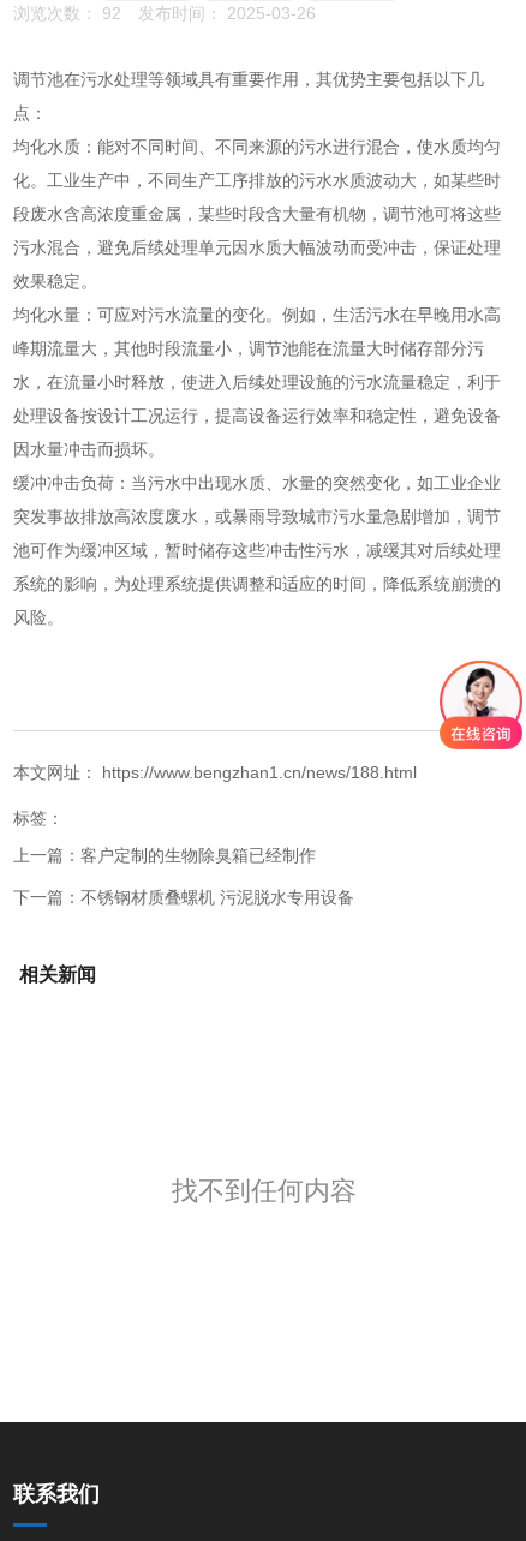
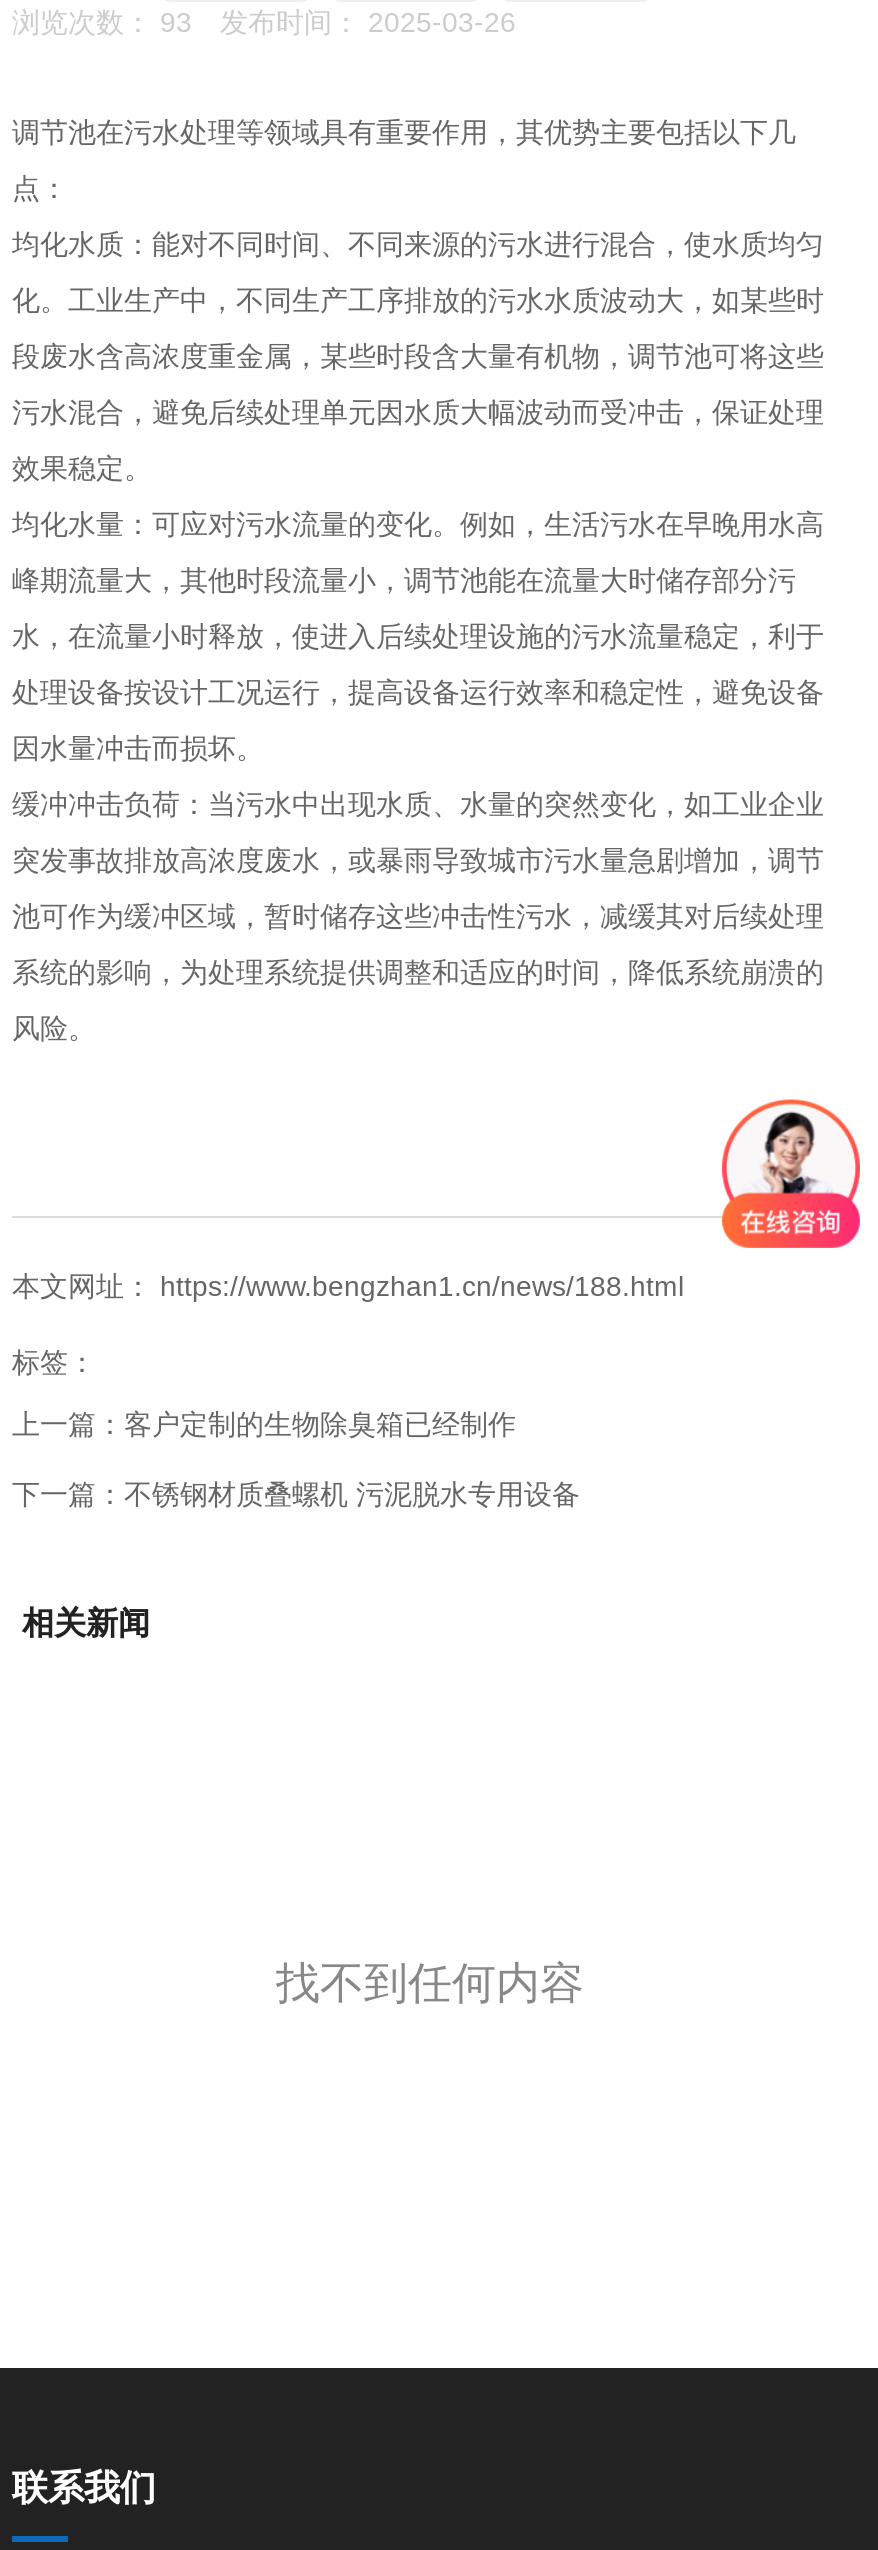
[13,4,316,23] 浏览次数：92 发布时间： 2025-03-26 -> [12,7,516,39] 浏览次数：93 发布时间： 2025-03-26

